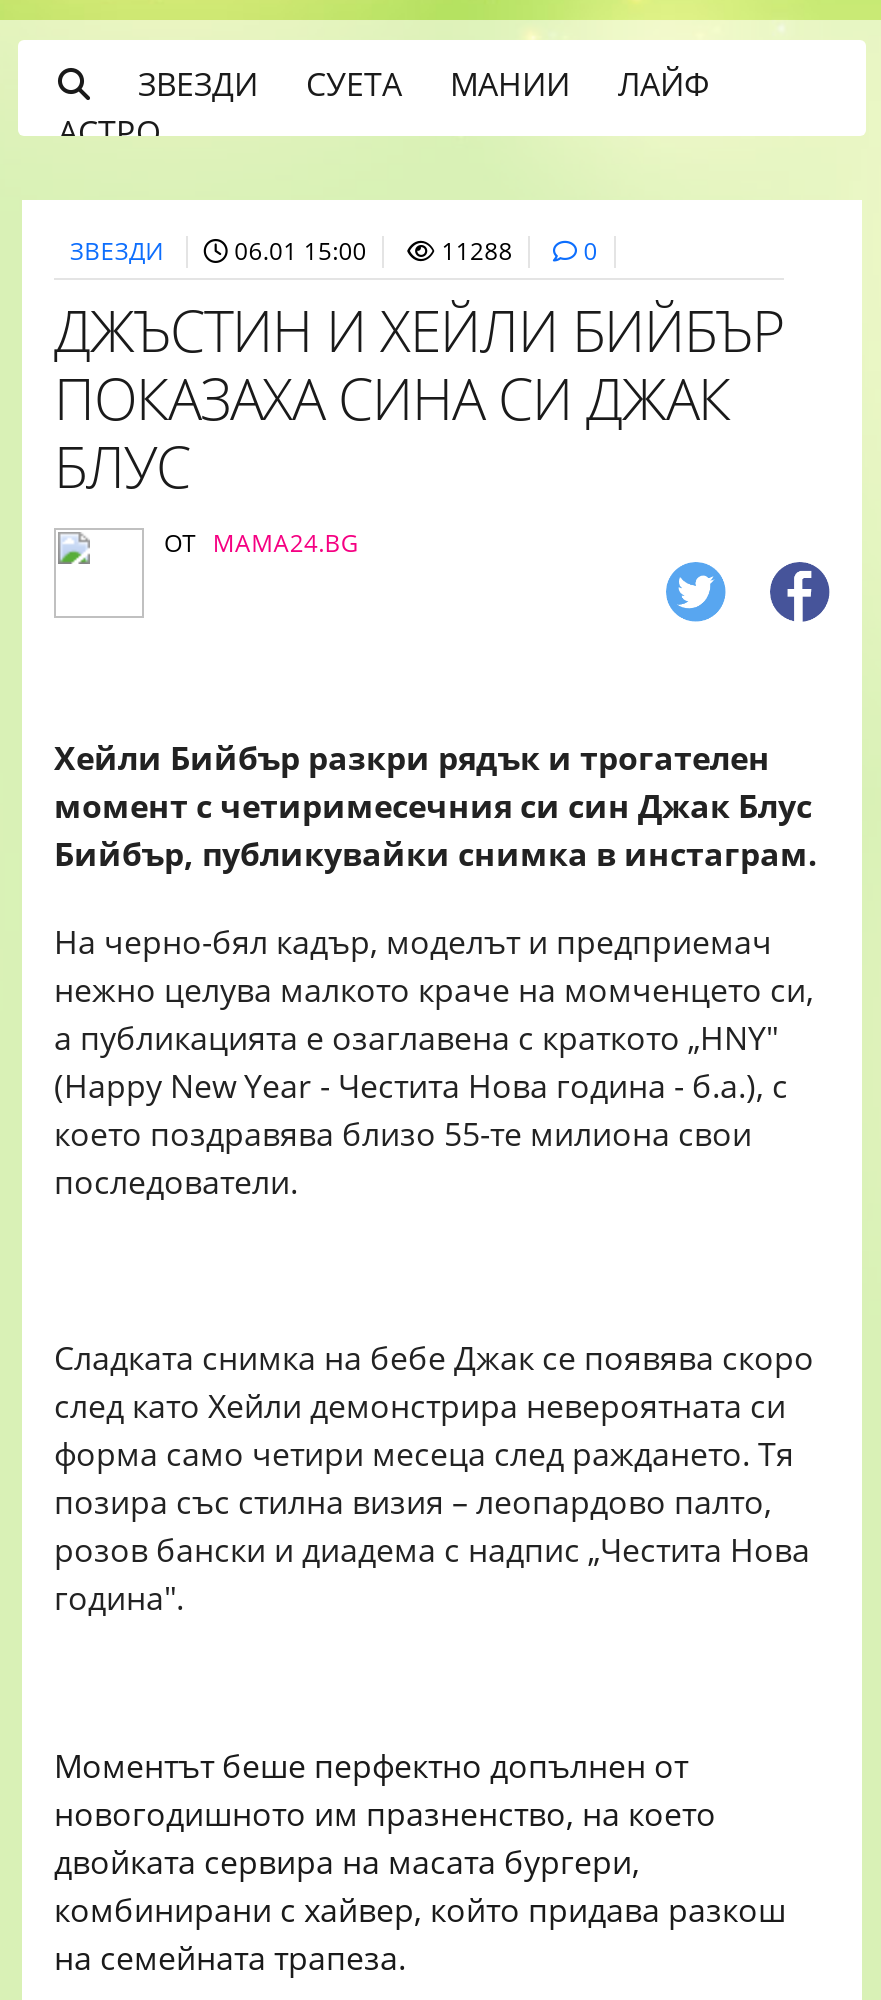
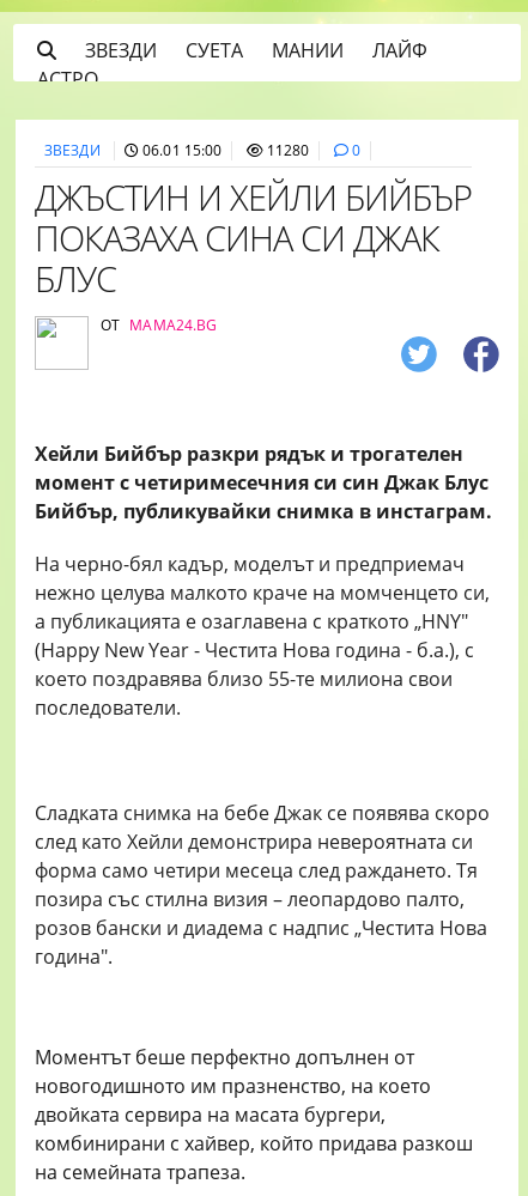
[435,234,598,268] 11288 0 -> [263,140,360,160] 11280 0

